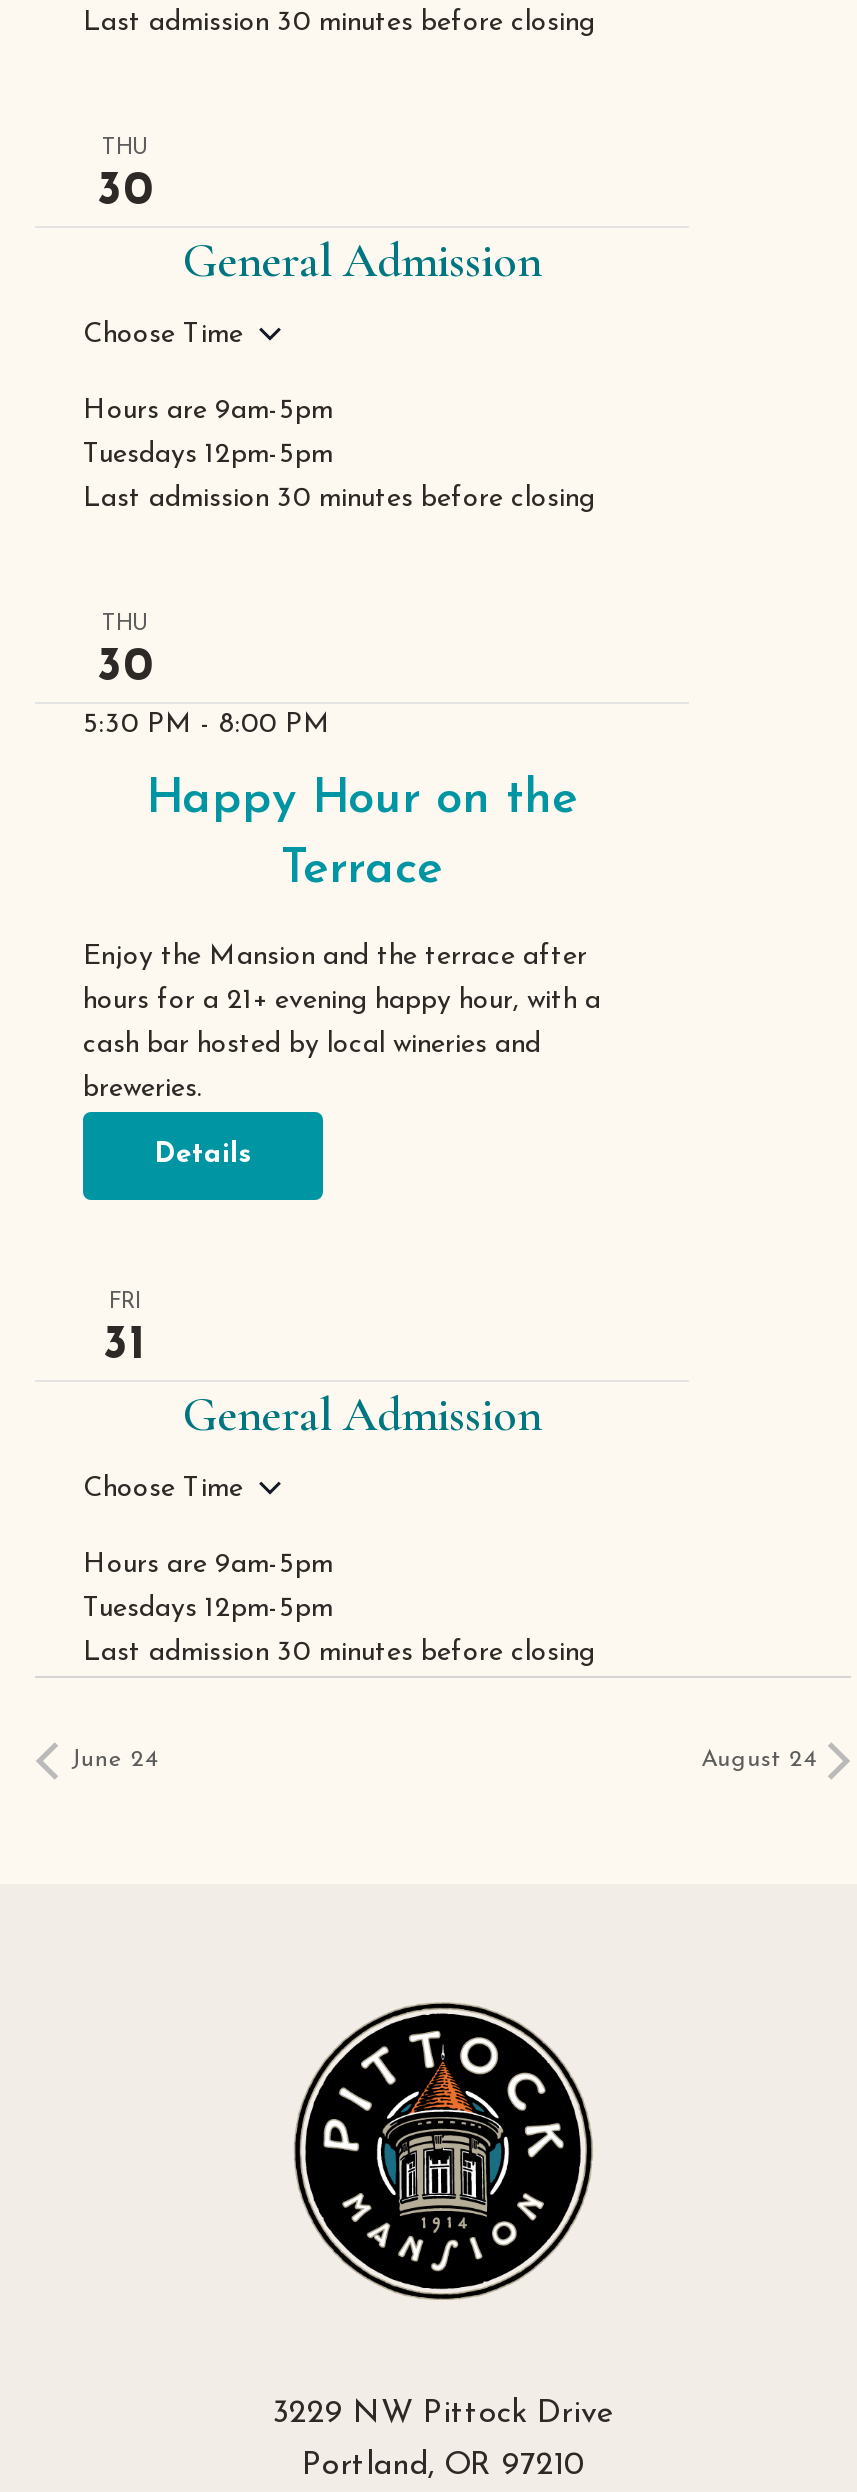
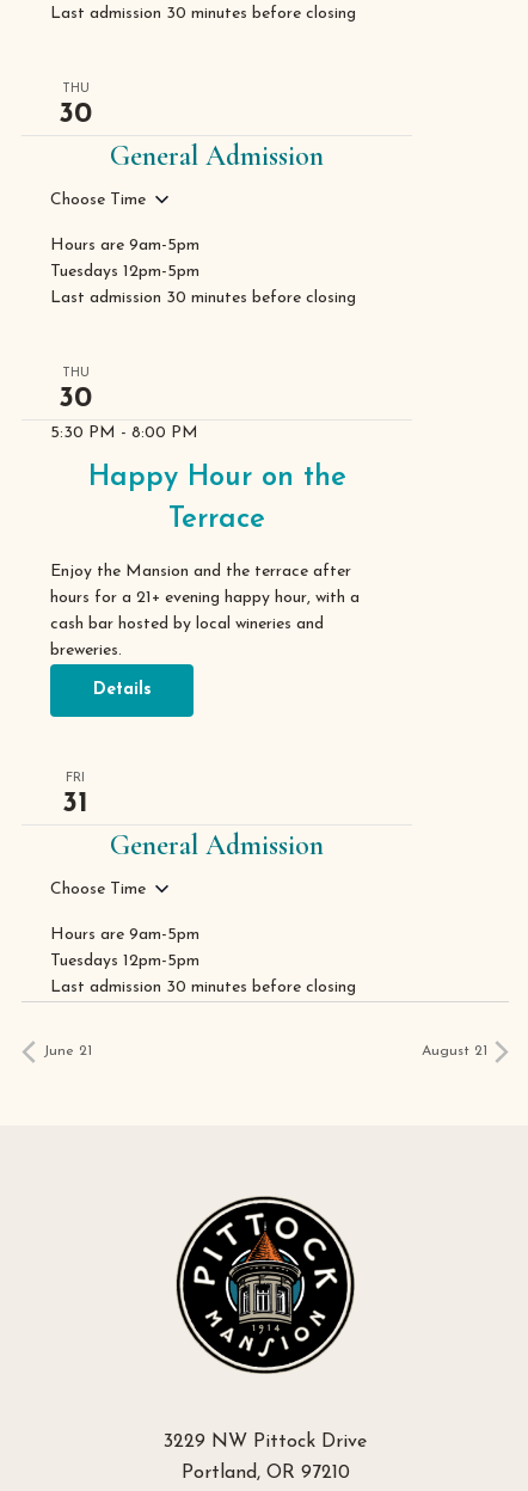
[71,1748,157,1772] June 24 -> [43,1044,92,1059] June 21
[701,1748,815,1772] August 24 -> [422,1044,488,1059] August 21

